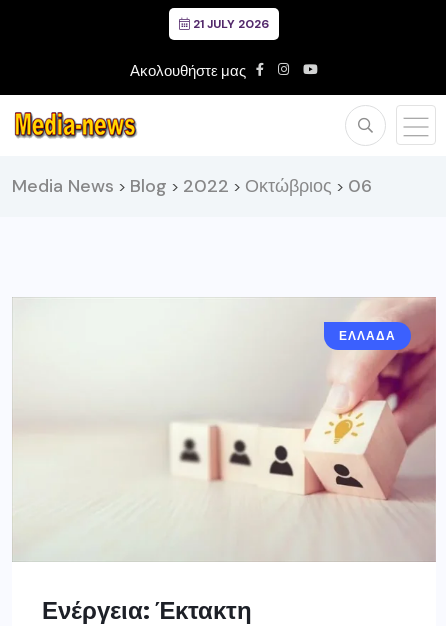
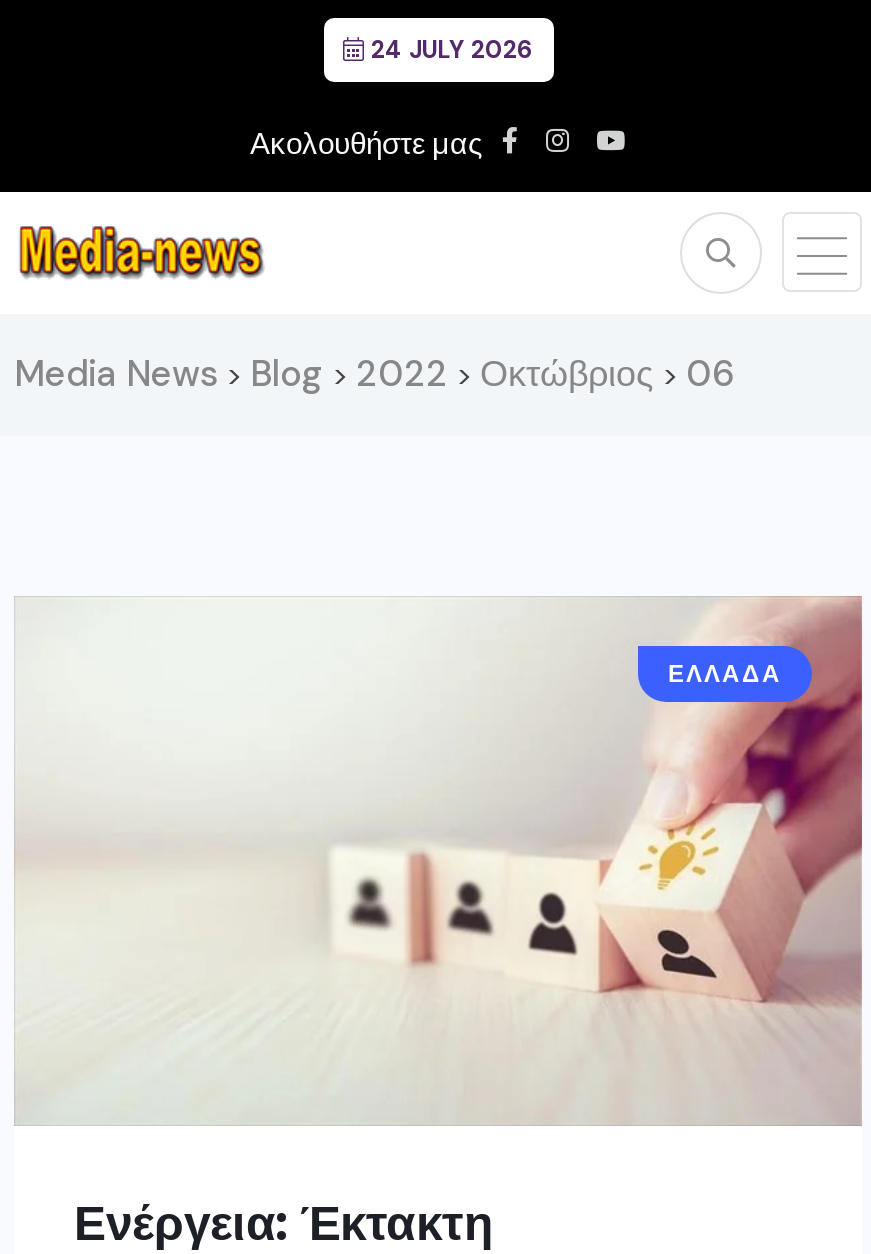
[190,16,269,32] 21 JULY 2026 -> [365,34,533,66] 24 JULY 2026

